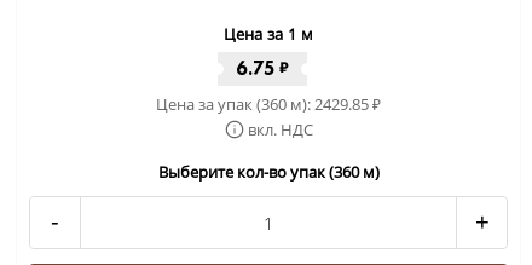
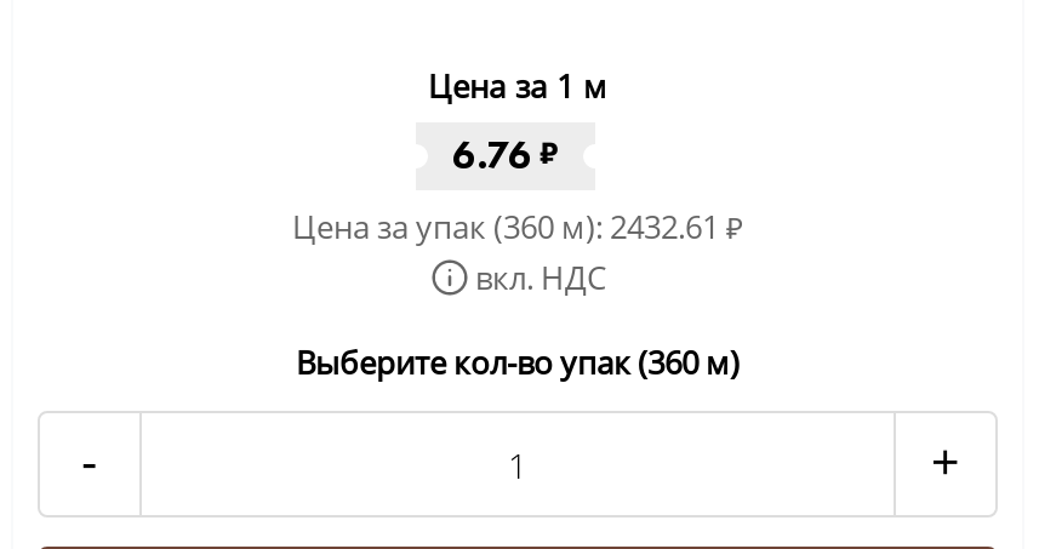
[236,56,289,81] 6.75 ₽ -> [452,130,559,181] 6.76 ₽
[156,93,381,115] Цена за упак (360 м): 2429.85 ₽ -> [292,205,743,248] Цена за упак (360 м): 2432.61 ₽

